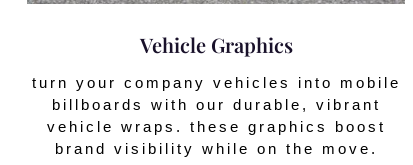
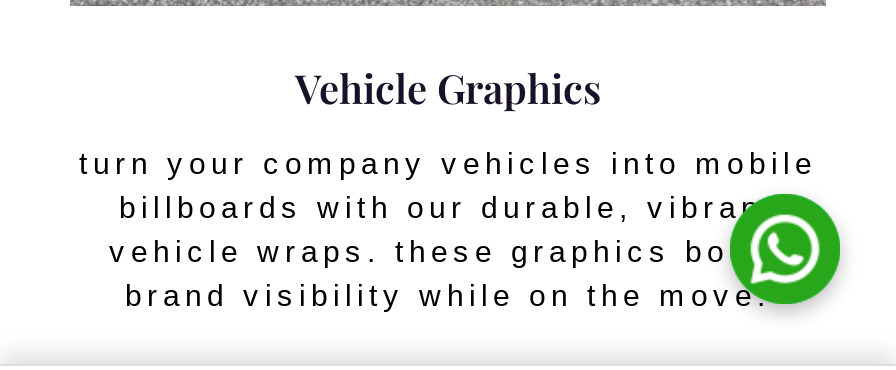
none -> [778,192,844,314] [image]

